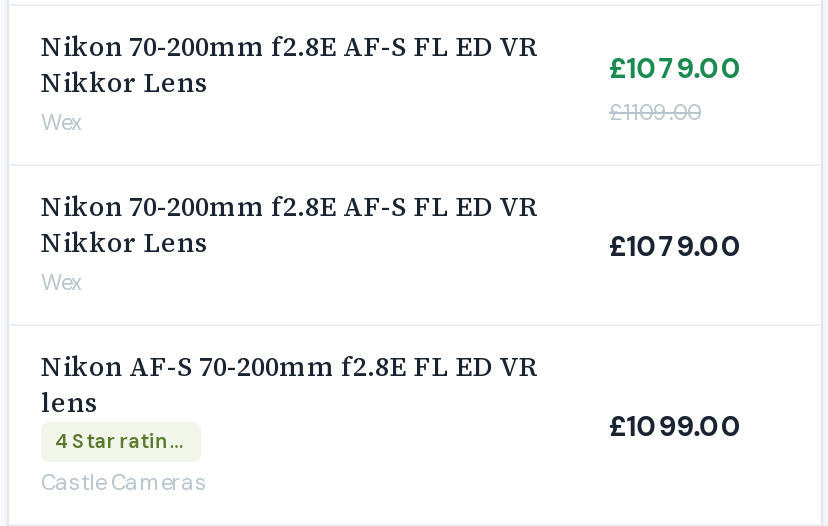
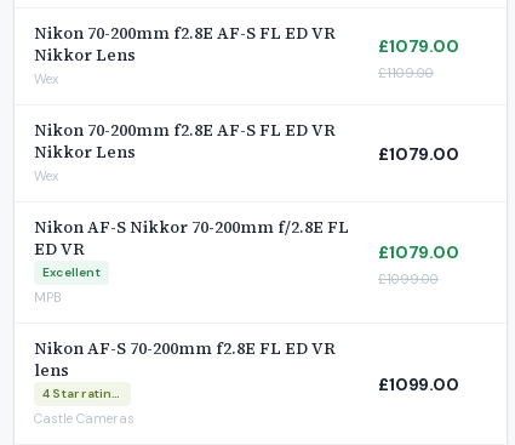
none -> [34,216,349,306] Nikon AF-S Nikkor 70-200mm f/2.8E FL | ED VR | Excellent | MPB
none -> [378,241,459,287] £1079.00 | £1099.00

